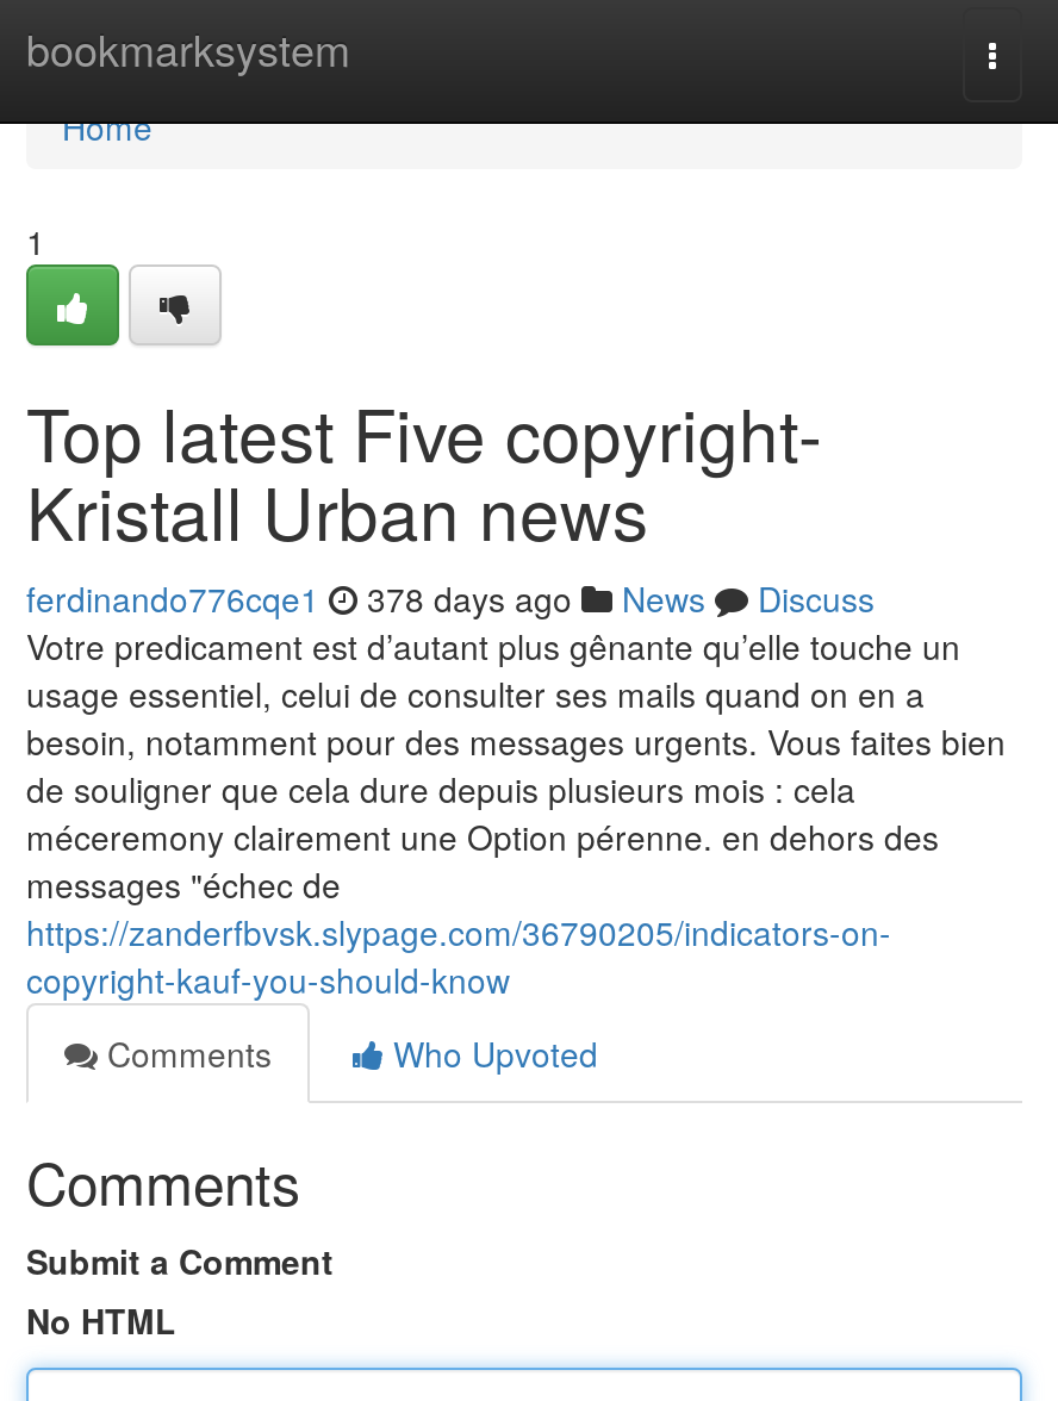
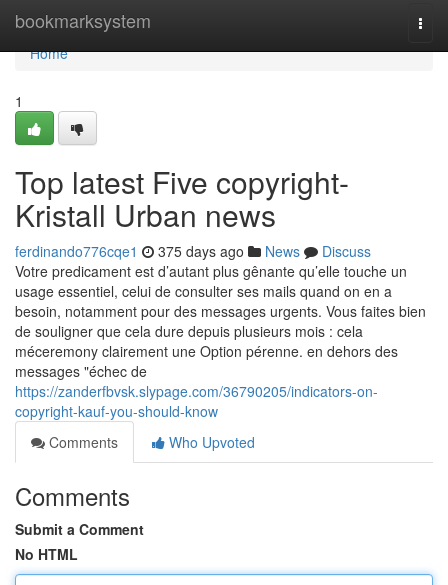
[26,574,875,622] ferdinando776cqe1 378 days ago News Discuss -> [15,241,371,261] ferdinando776cqe1 375 days ago News Discuss

